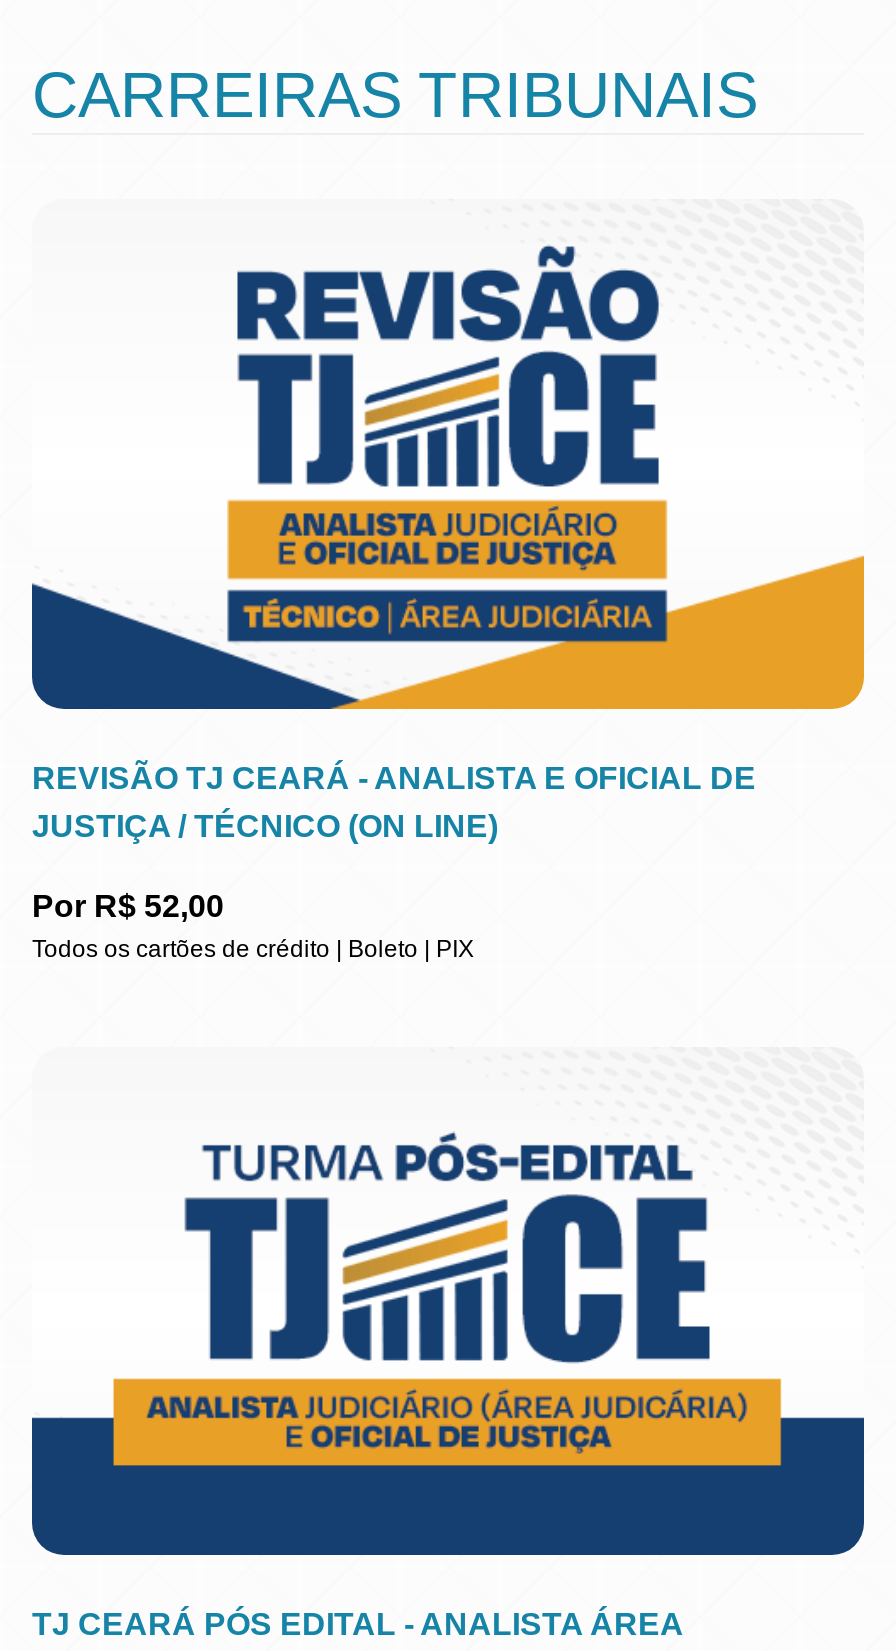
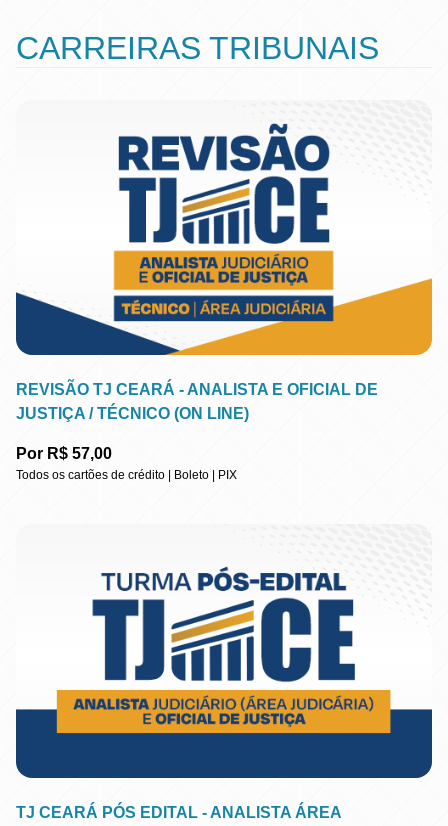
[32,889,224,923] Por R$ 52,00 -> [16,445,112,462] Por R$ 57,00

